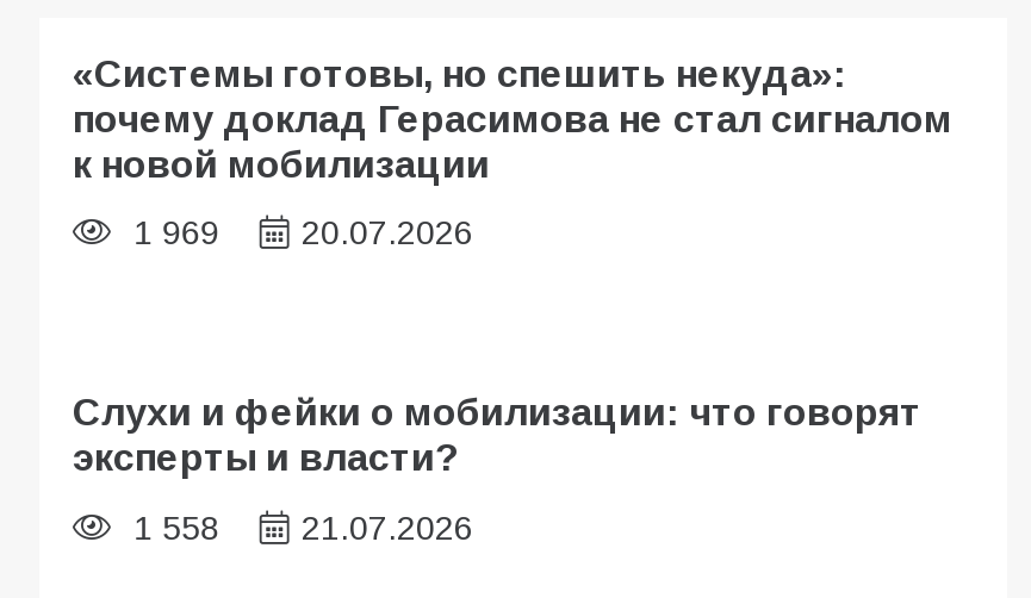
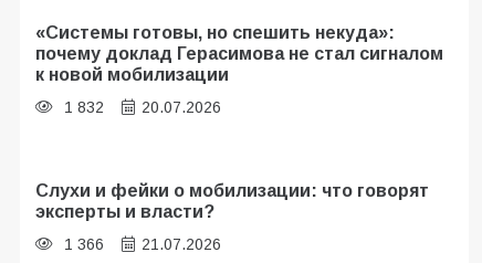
[124,214,220,253] 1 969 -> [59,98,103,116] 1 832
[124,509,220,547] 1 558 -> [59,235,103,253] 1 366

